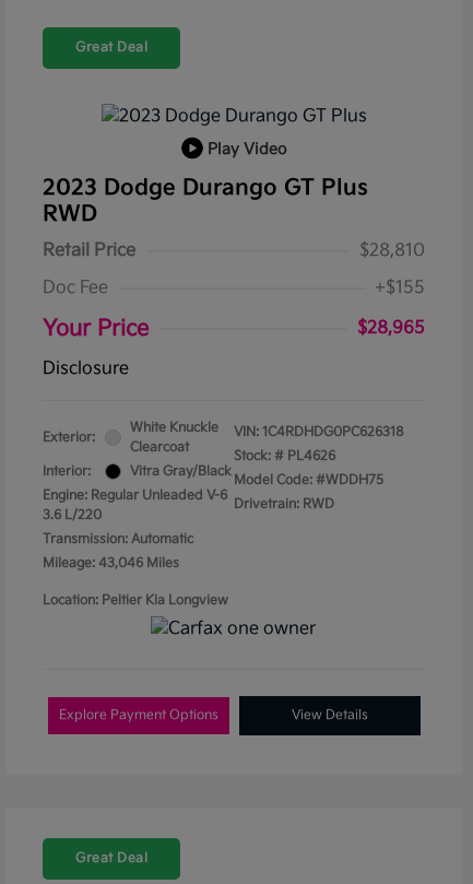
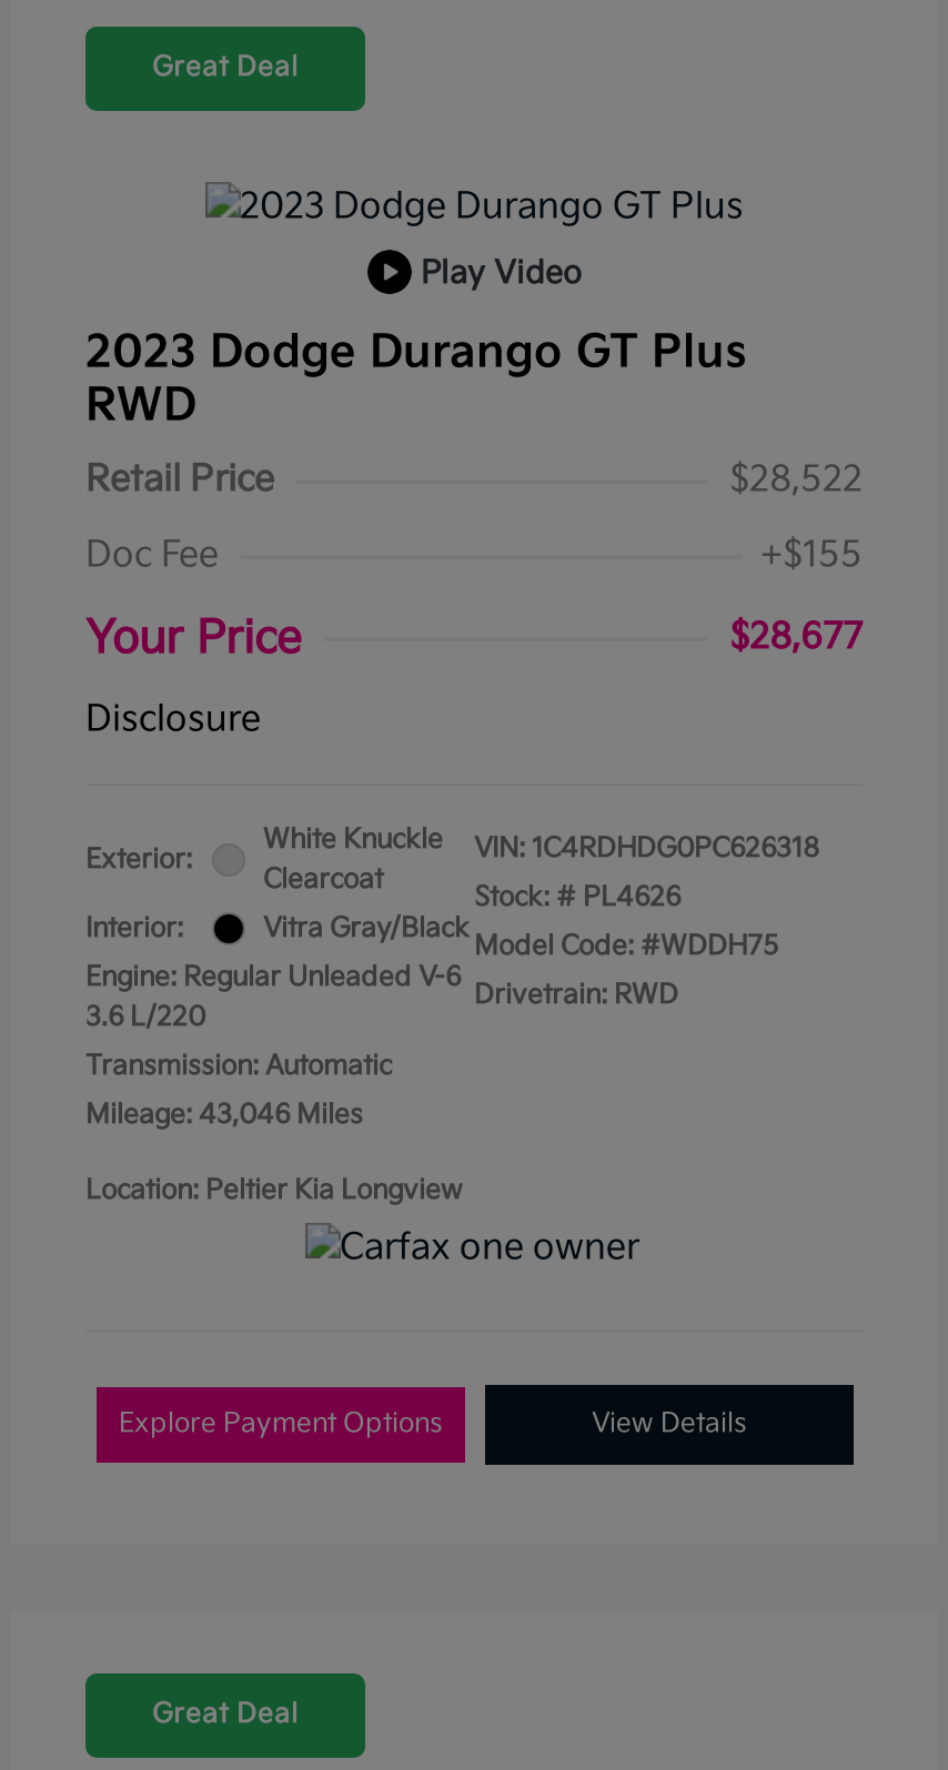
[359,240,425,261] $28,810 -> [729,458,863,500] $28,522
[357,317,425,338] $28,965 -> [729,616,863,658] $28,677

